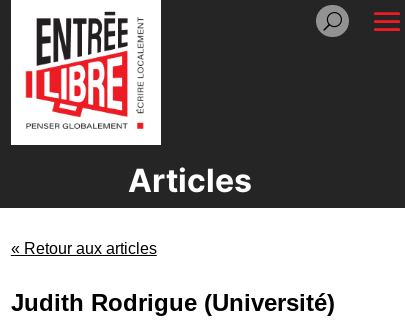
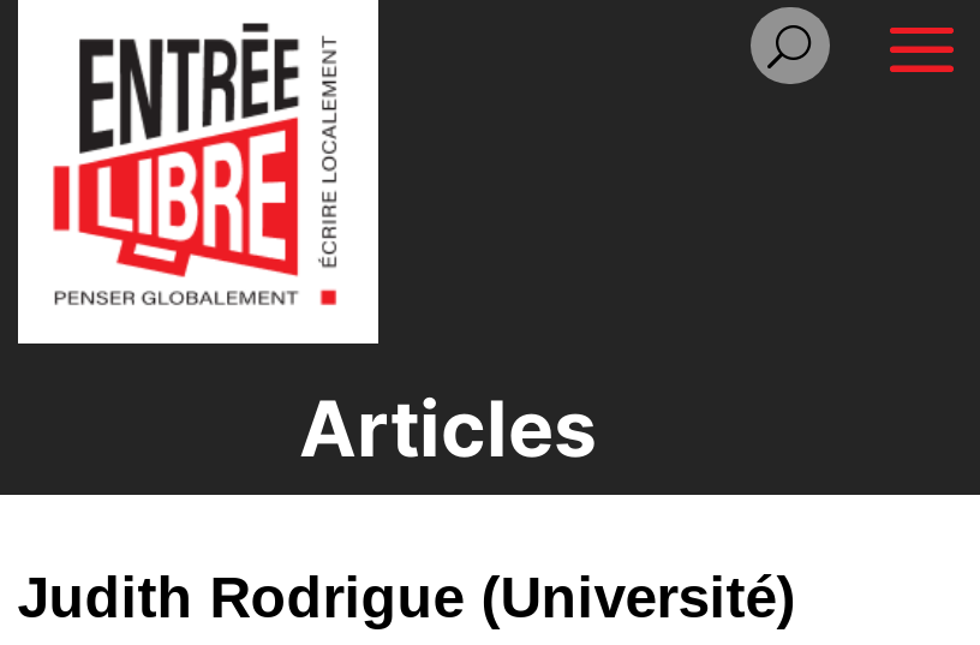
[11,240,157,257] « Retour aux articles -> none

